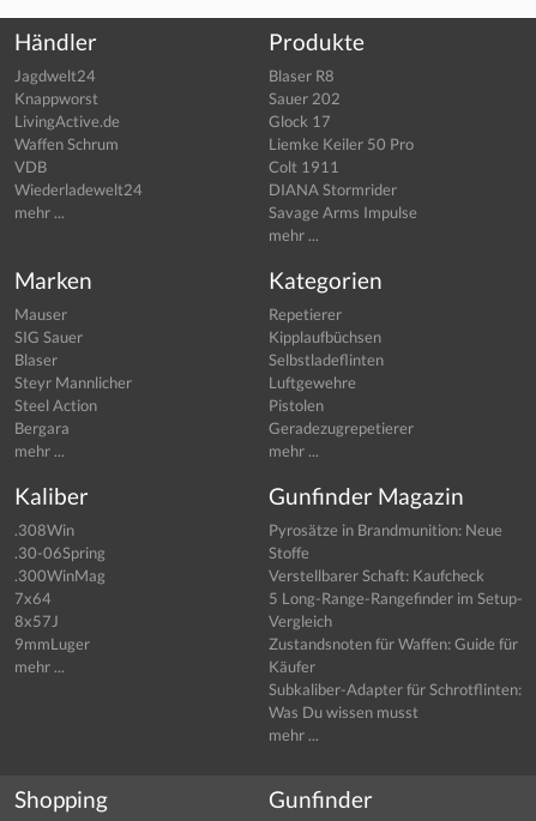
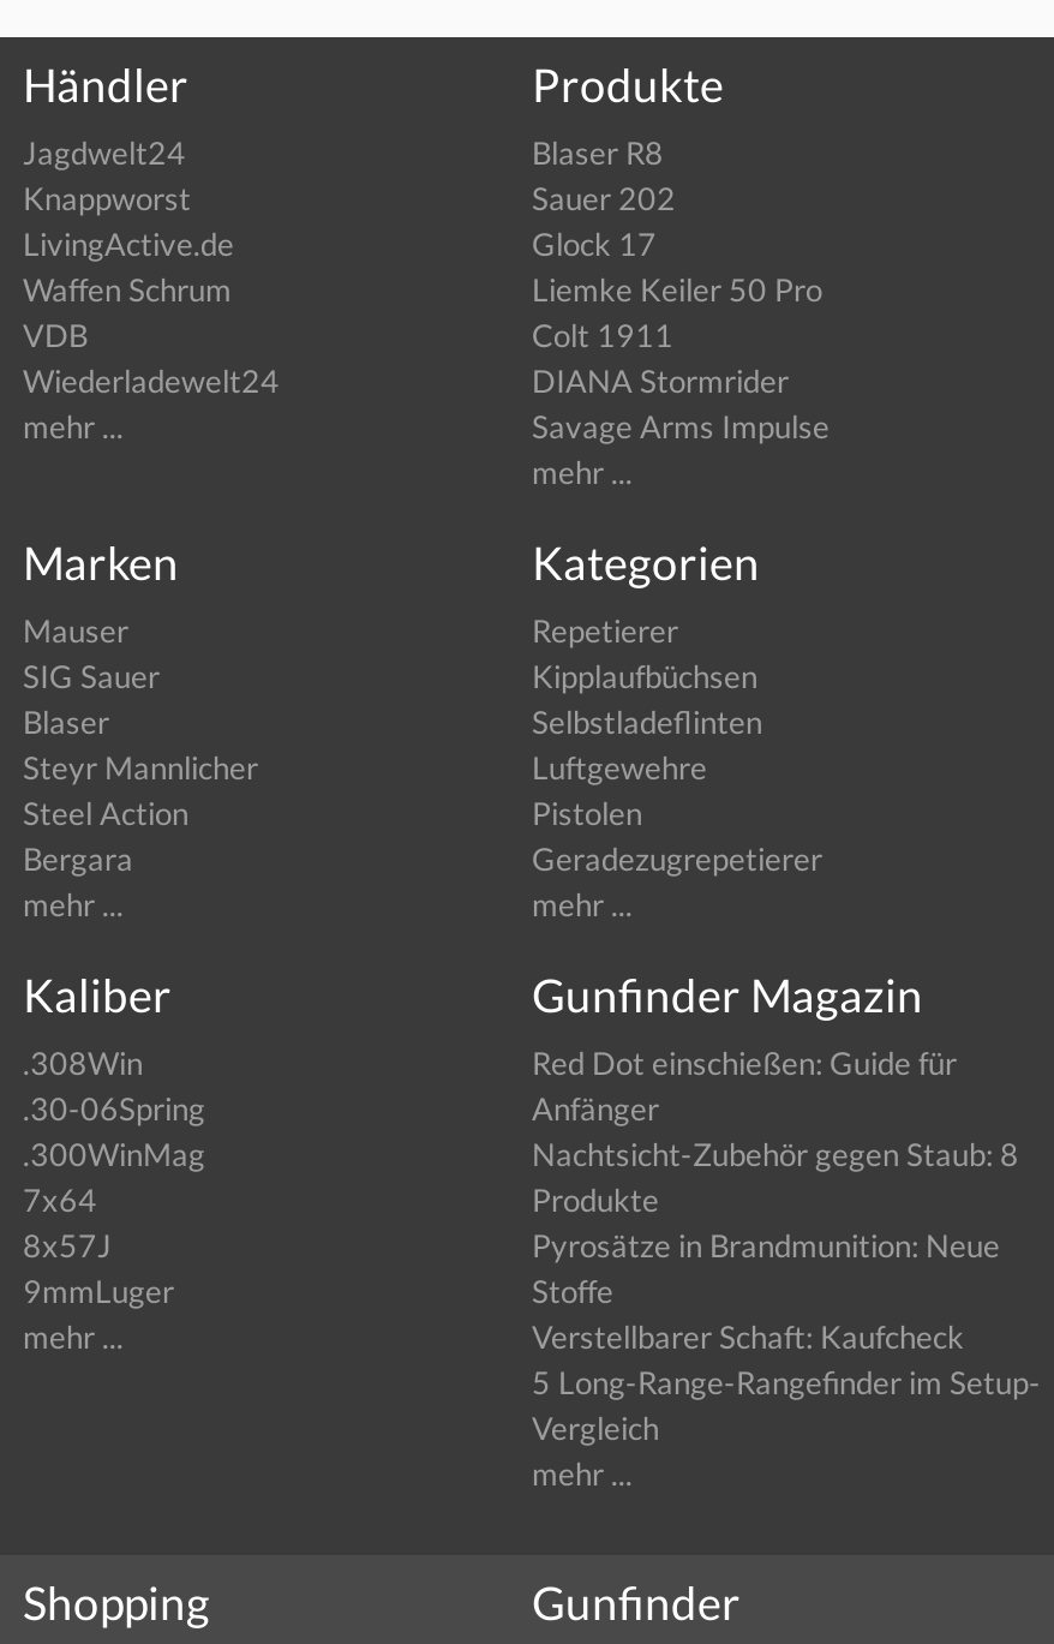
moved [269,521,523,631] -> [532,1227,1041,1448]: Pyrosätze in Brandmunition: Neue | Stoffe | Verstellbarer Schaft: Kaufcheck | 5 Long-Range-Rangefinder im Setup- | Vergleich
none -> [532,1044,1019,1220] Red Dot einschießen: Guide für | Anfänger | Nachtsicht-Zubehör gegen Staub: 8 | Produkte
[269,634,522,722] Zustandsnoten für Waffen: Guide für | Käufer | Subkaliber-Adapter für Schrotflinten: | Was Du wissen musst -> none

